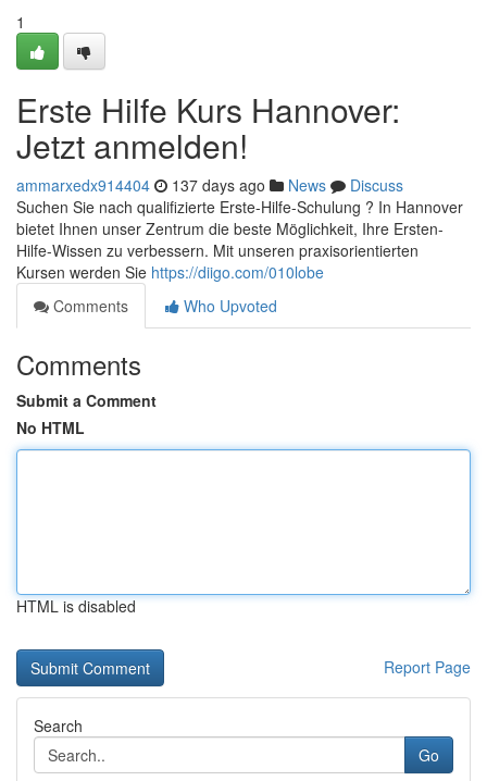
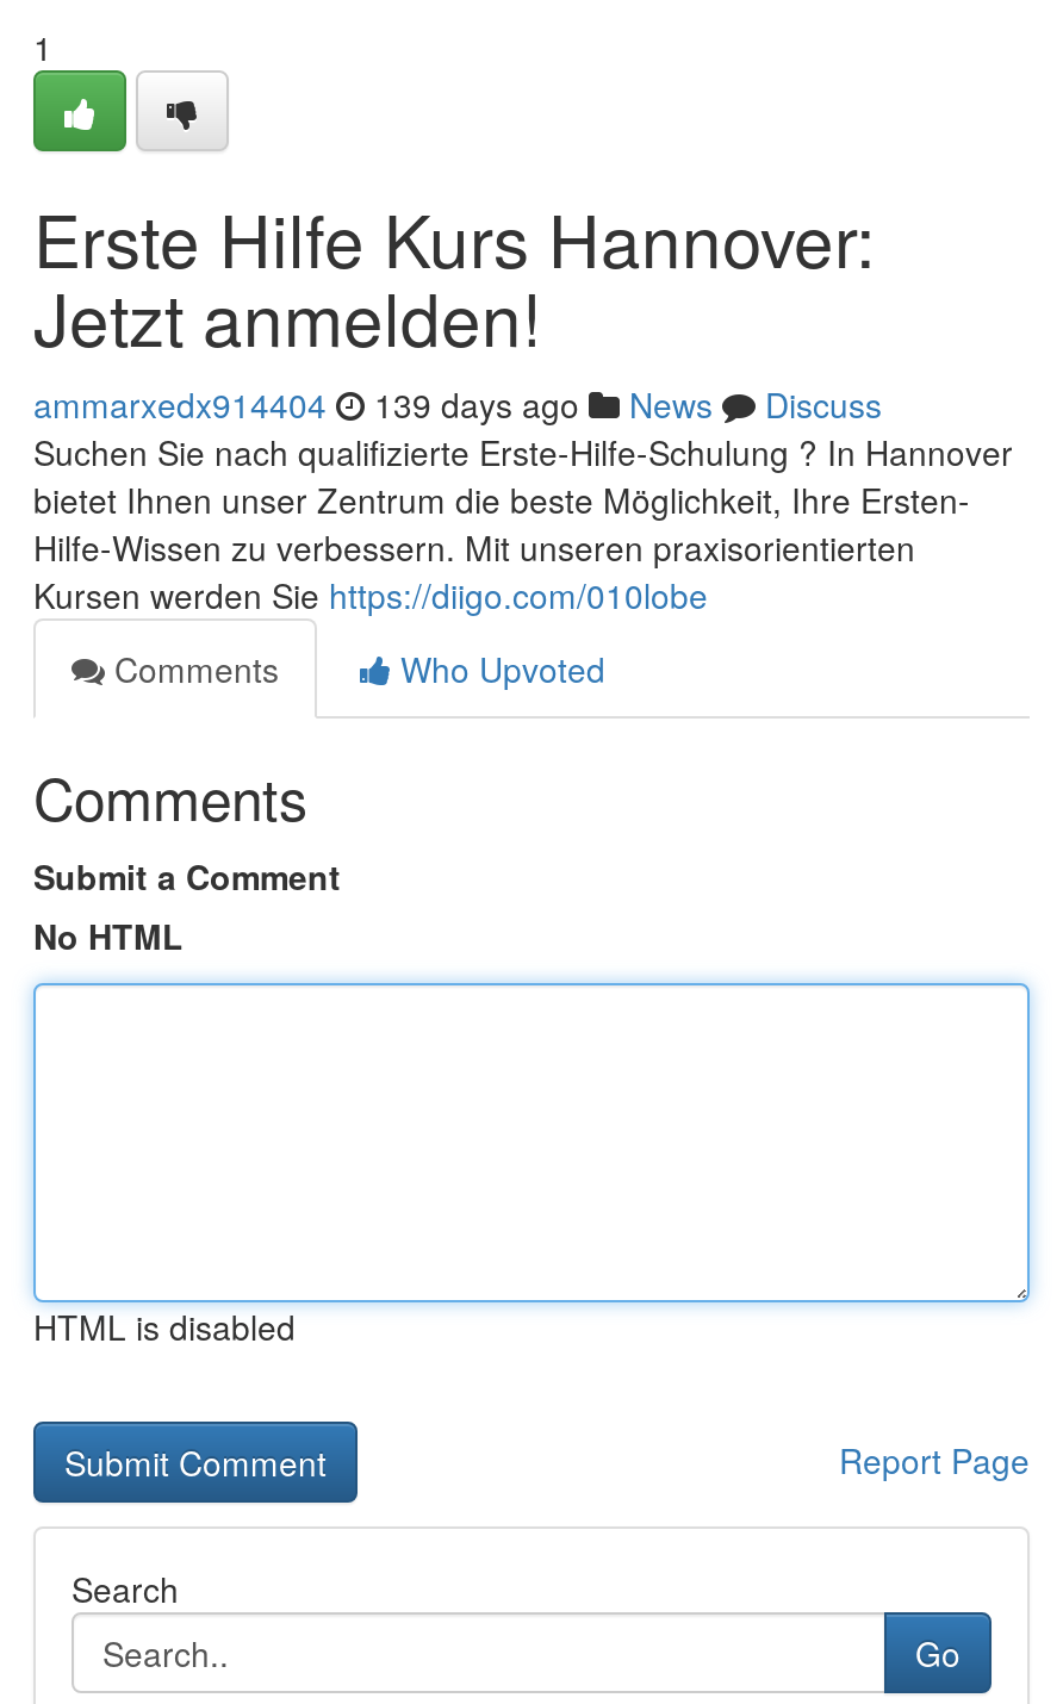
[16,174,403,196] ammarxedx914404 137 days ago News Discuss -> [33,380,882,428] ammarxedx914404 139 days ago News Discuss

